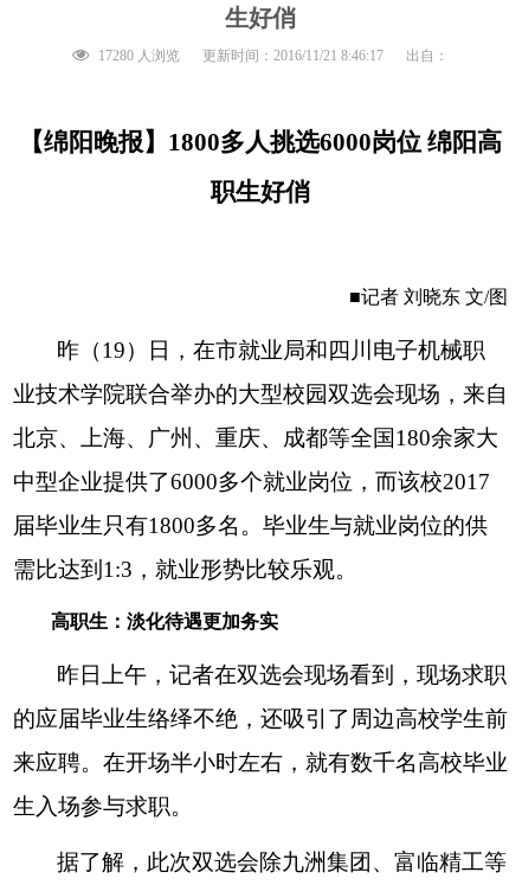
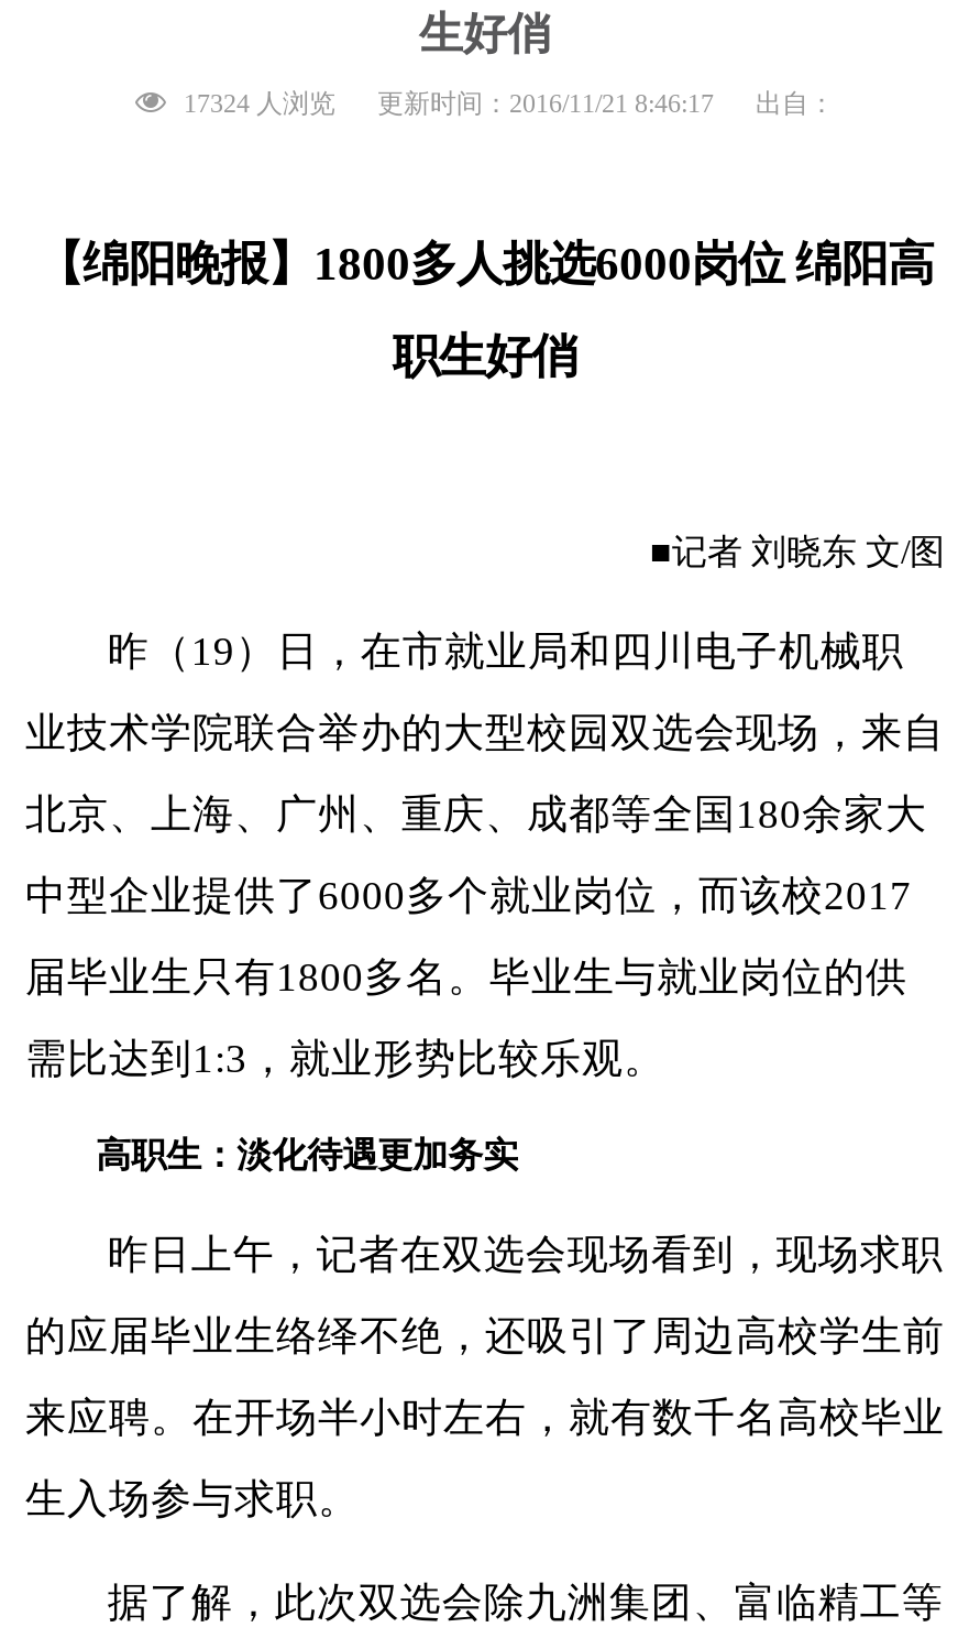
[98,47,449,64] 17280 人浏览 更新时间：2016/11/21 8:46:17 出自： -> [184,88,835,119] 17324 人浏览 更新时间：2016/11/21 8:46:17 出自：

